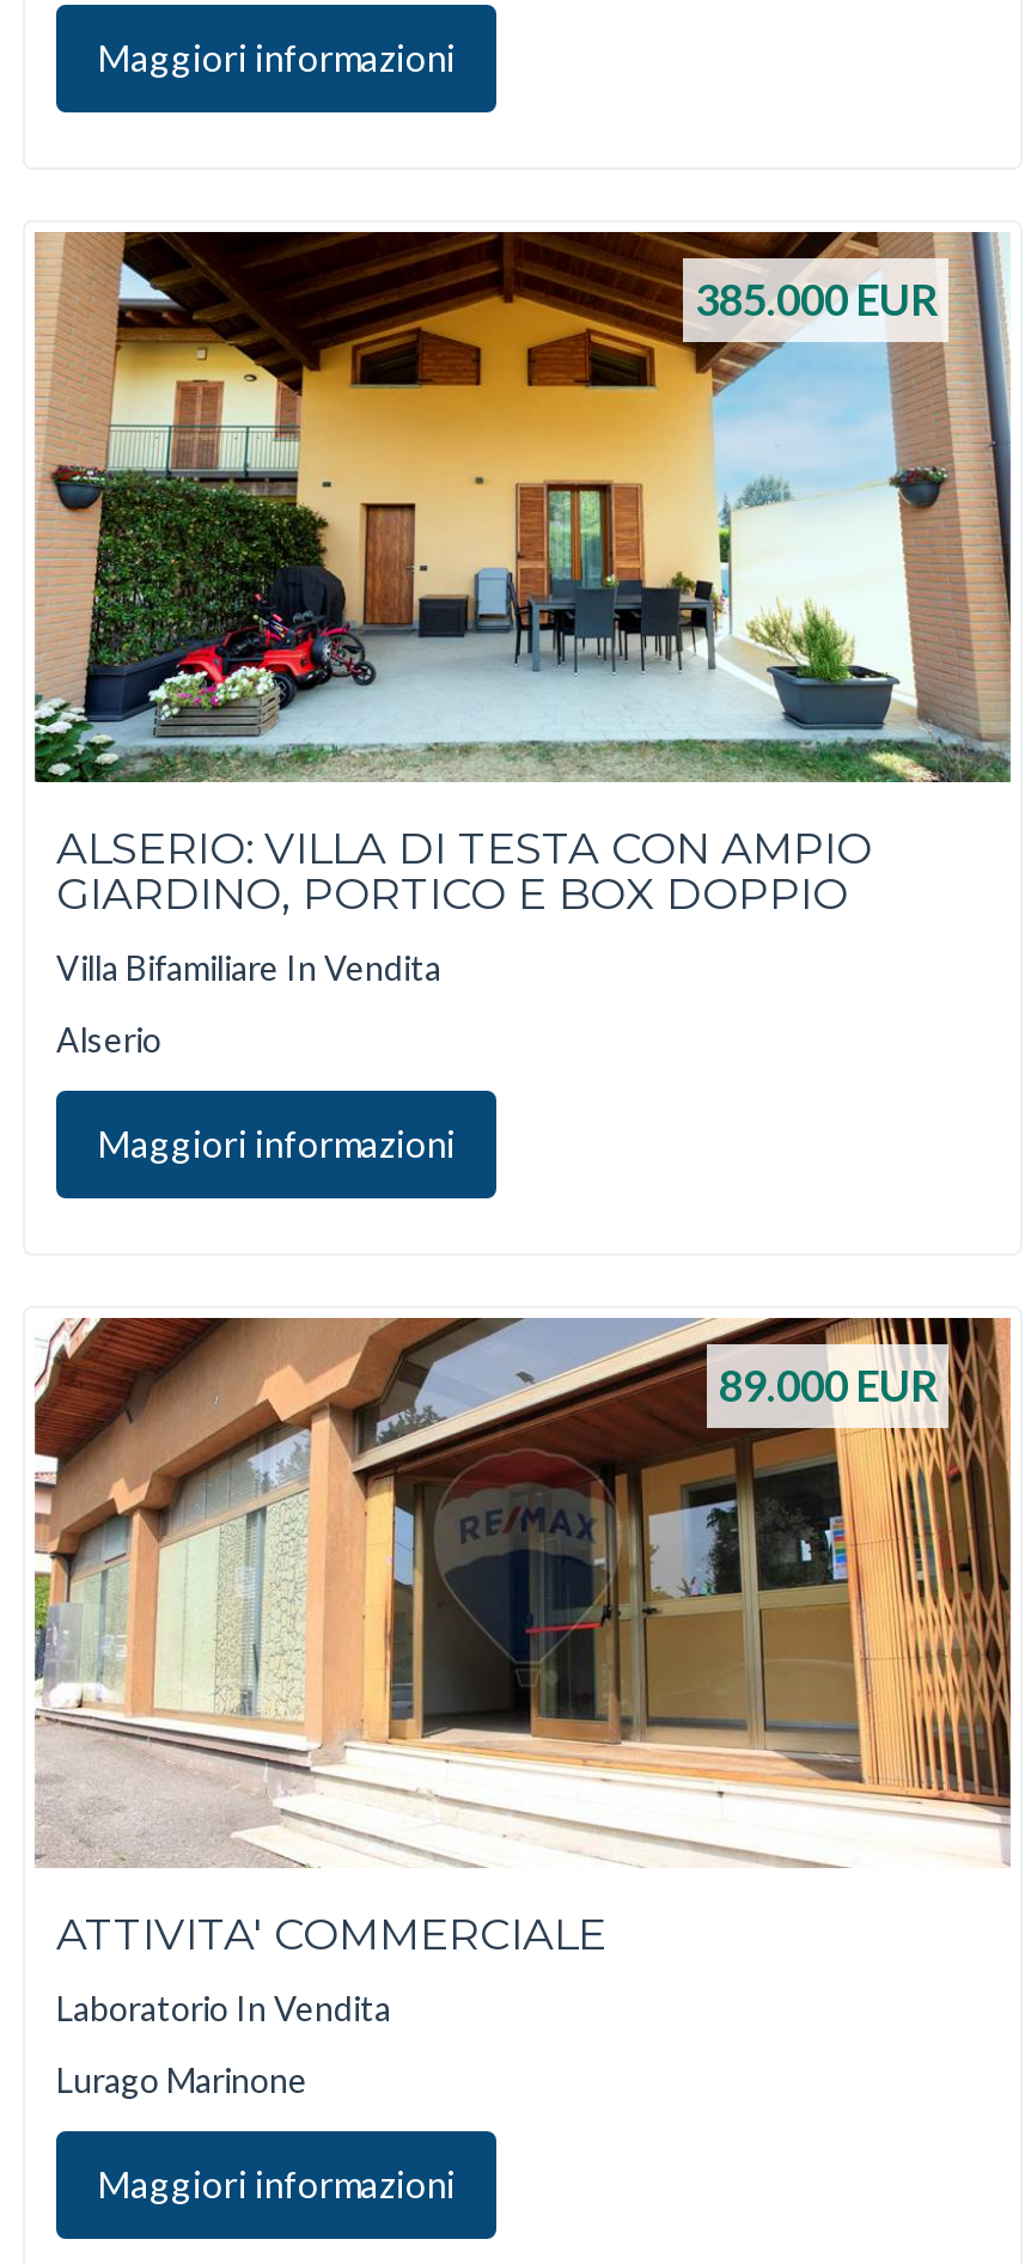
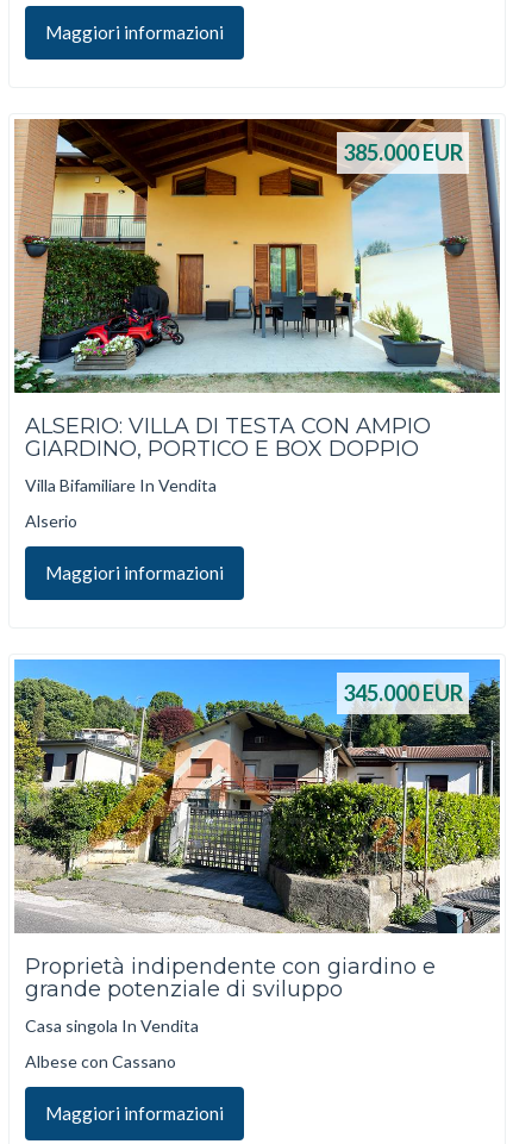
[35,1316,1013,1866] [image] | 89.000 EUR -> [13,658,501,934] [image] | 345.000 EUR
[56,1909,606,1961] ATTIVITA' COMMERCIALE -> [25,954,436,1002] Proprietà indipendente con giardino e | grande potenziale di sviluppo
[56,1987,391,2027] Laboratorio In Vendita -> [25,1015,199,1035] Casa singola In Vendita
[56,2059,307,2100] Lurago Marinone -> [25,1051,176,1071] Albese con Cassano

